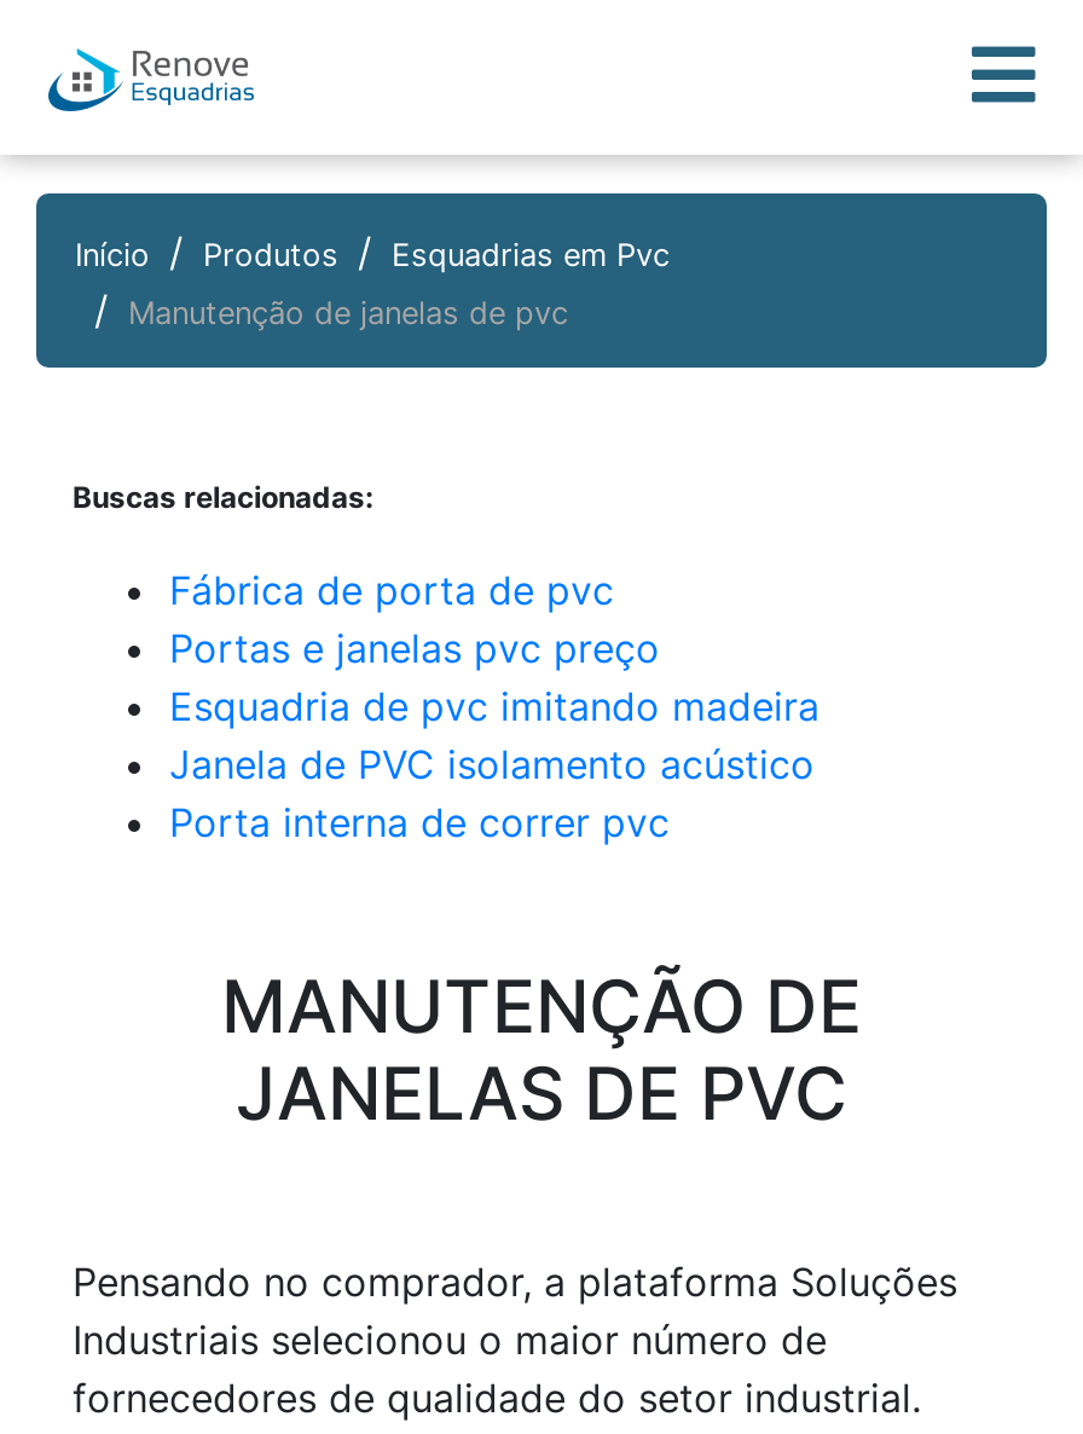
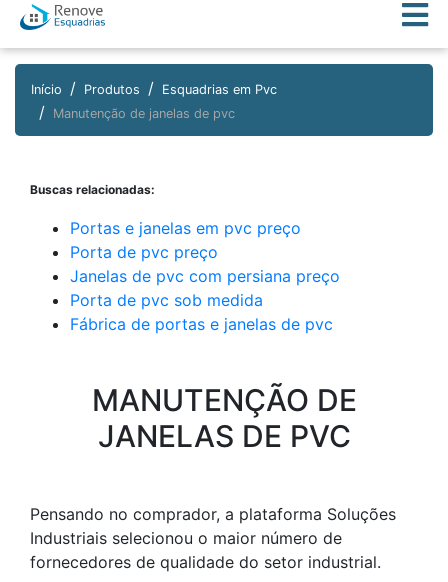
[169,566,820,846] Fábrica de porta de pvc | Portas e janelas pvc preço | Esquadria de pvc imitando madeira | Janela de PVC isolamento acústico | Porta interna de correr pvc -> [70,218,340,334] Portas e janelas em pvc preço | Porta de pvc preço | Janelas de pvc com persiana preço | Porta de pvc sob medida | Fábrica de portas e janelas de pvc

